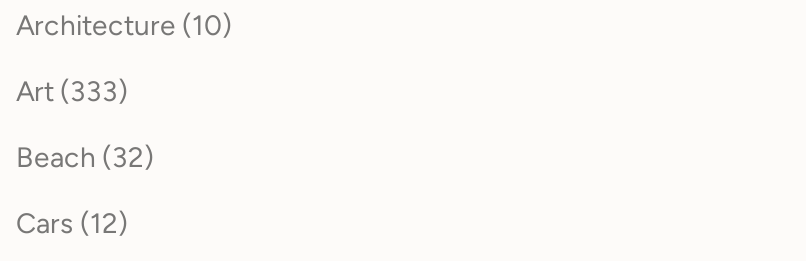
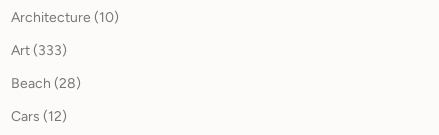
[16,141,154,175] Beach (32) -> [11,75,81,92] Beach (28)

